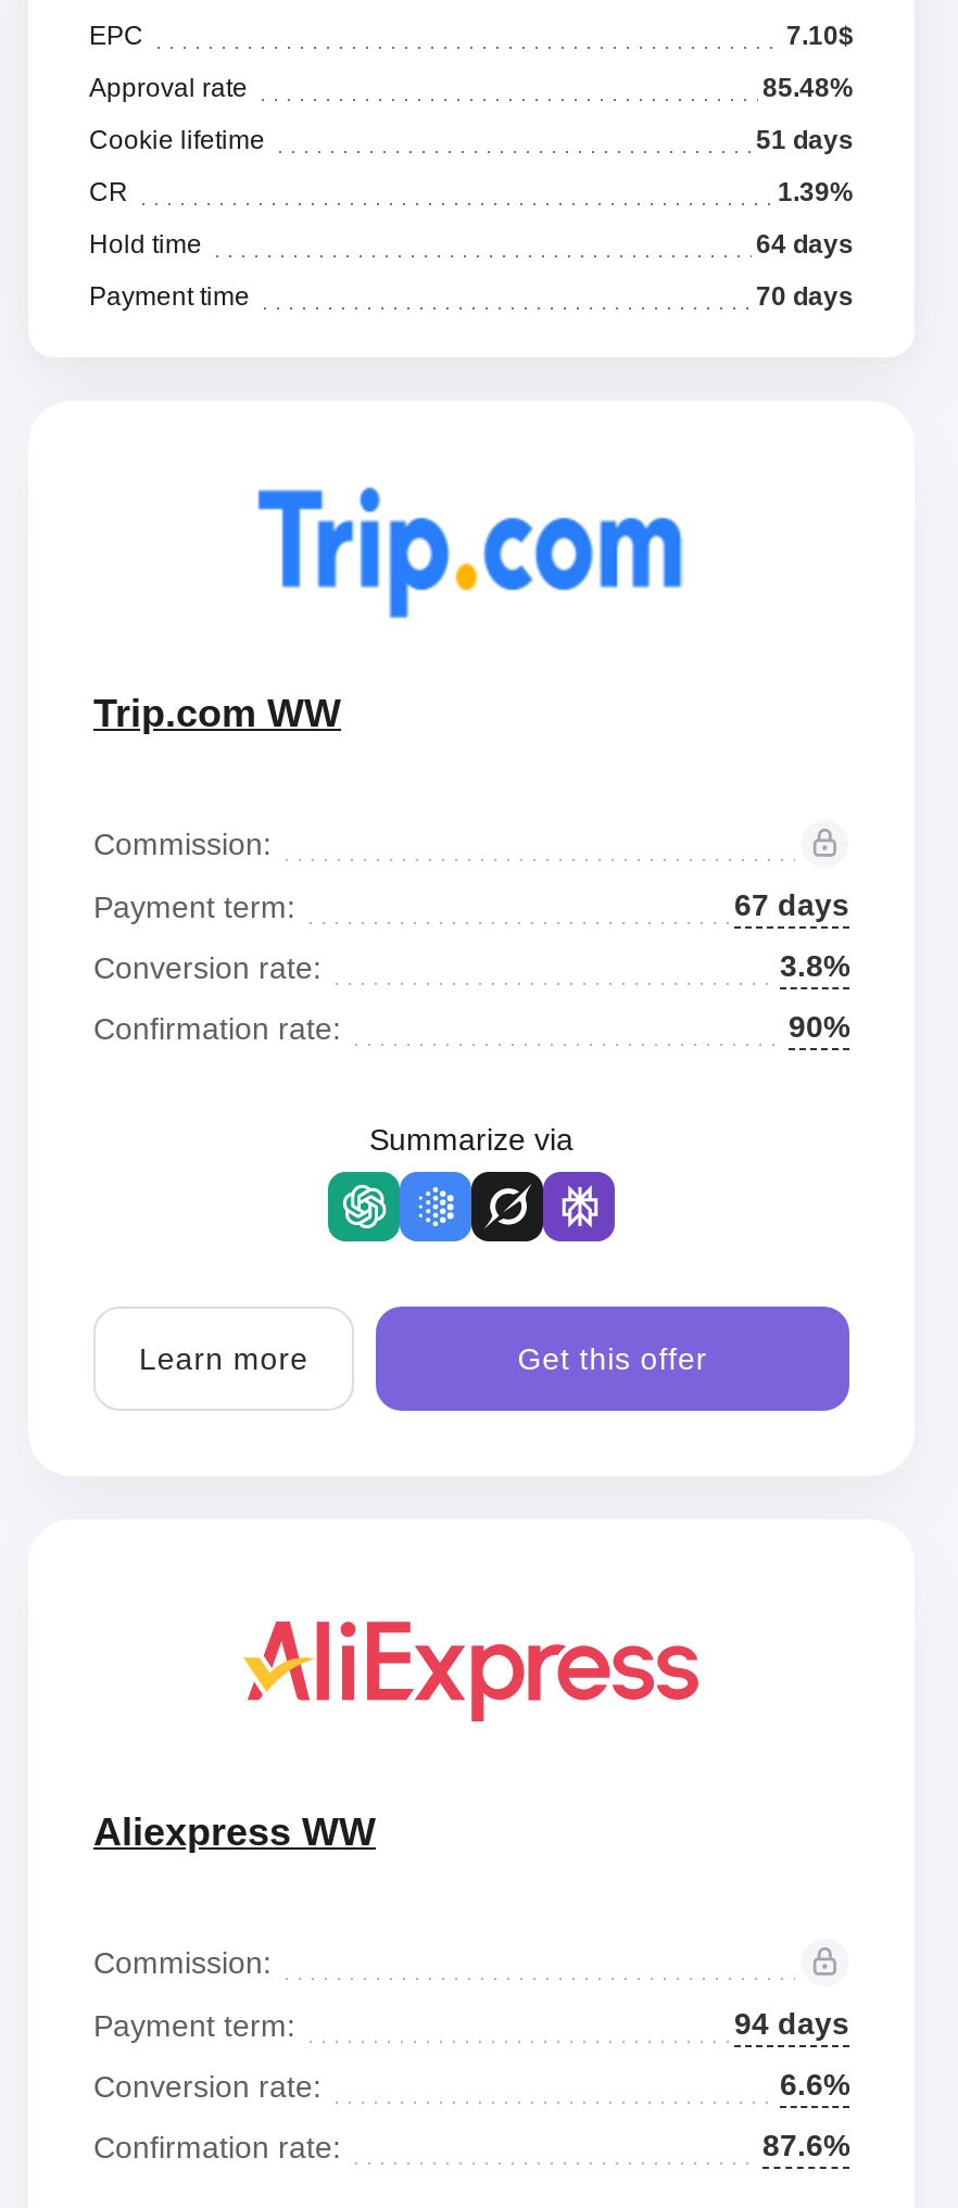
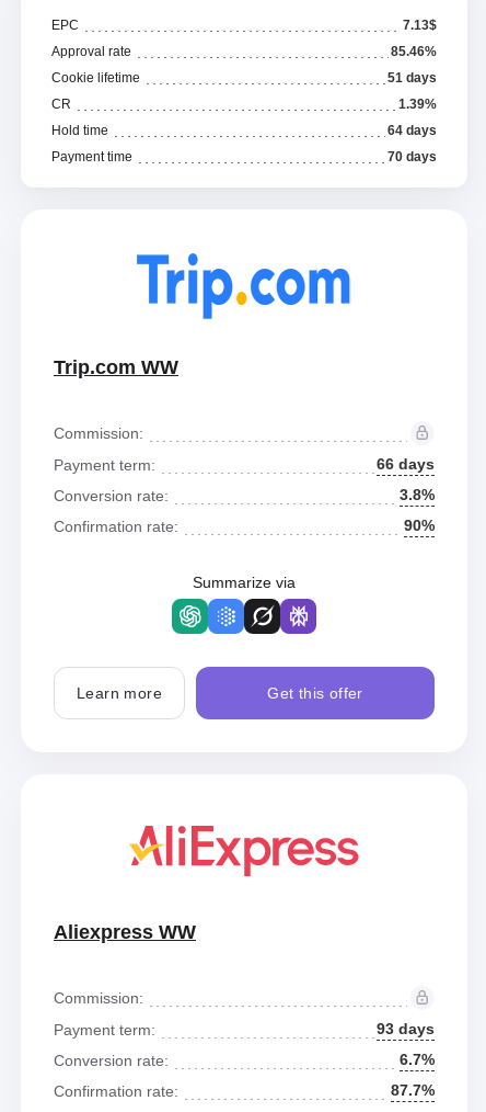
[786,21,854,51] 7.10$ -> [403,18,437,33] 7.13$
[762,73,854,103] 85.48% -> [391,44,437,59] 85.46%
[734,887,849,922] 67 days -> [377,455,435,473] 66 days
[734,2006,849,2041] 94 days -> [377,1020,435,1037] 93 days
[780,2067,849,2102] 6.6% -> [400,1051,435,1068] 6.7%
[762,2128,849,2162] 87.6% -> [391,1081,435,1099] 87.7%

